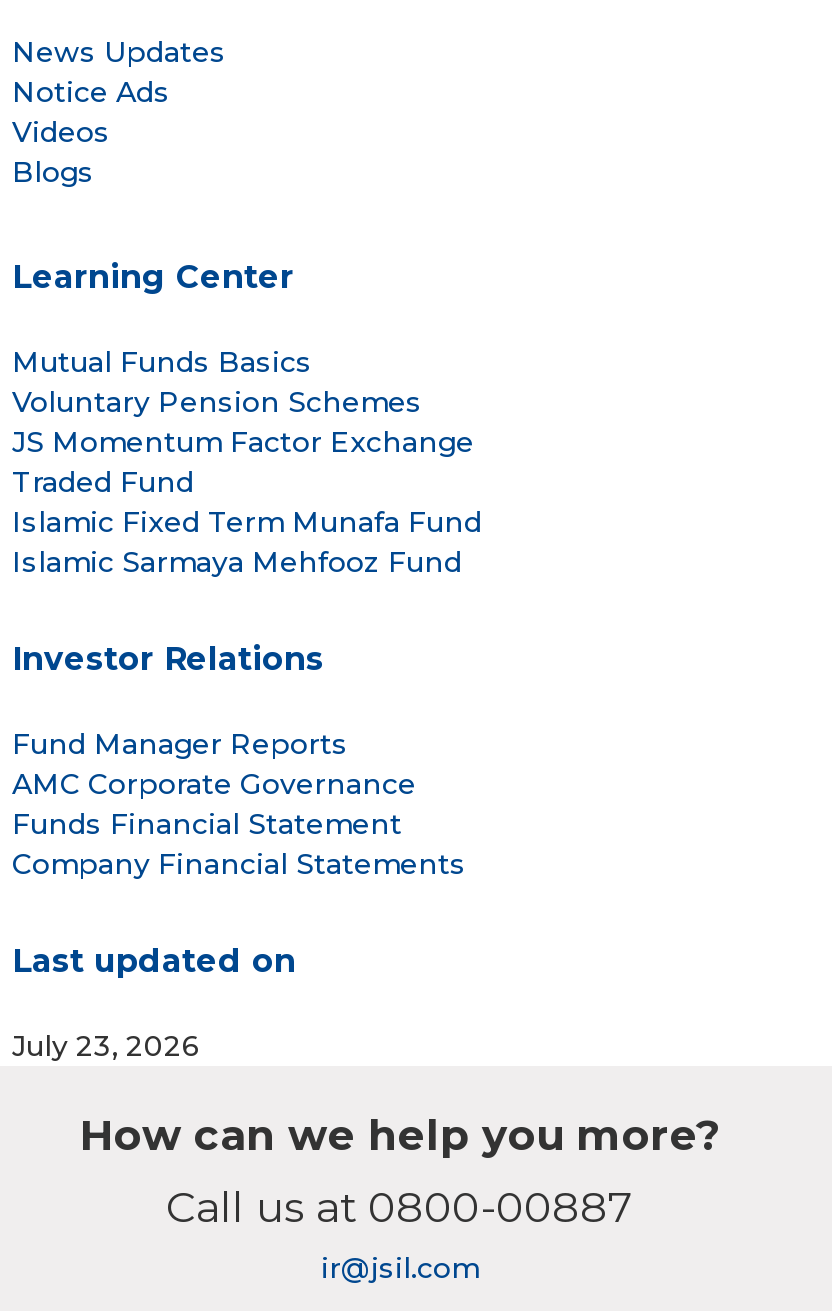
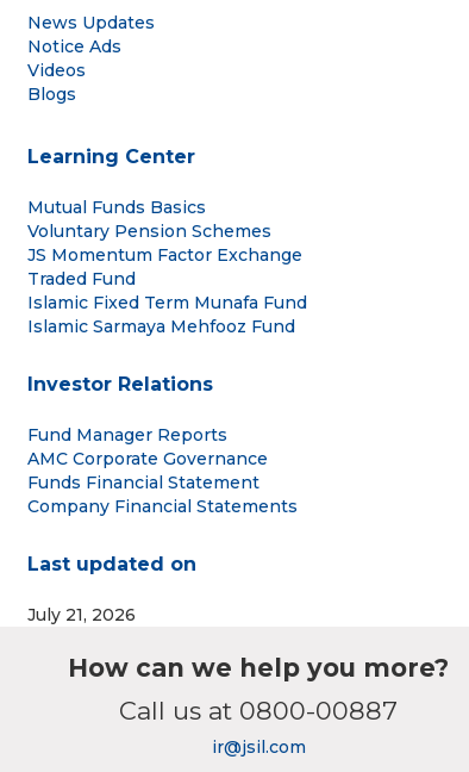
[12,1027,200,1063] July 23, 2026 -> [27,603,136,625] July 21, 2026

